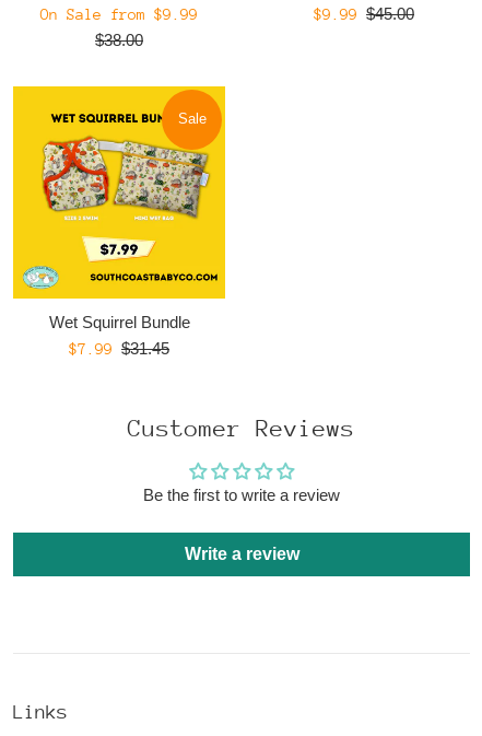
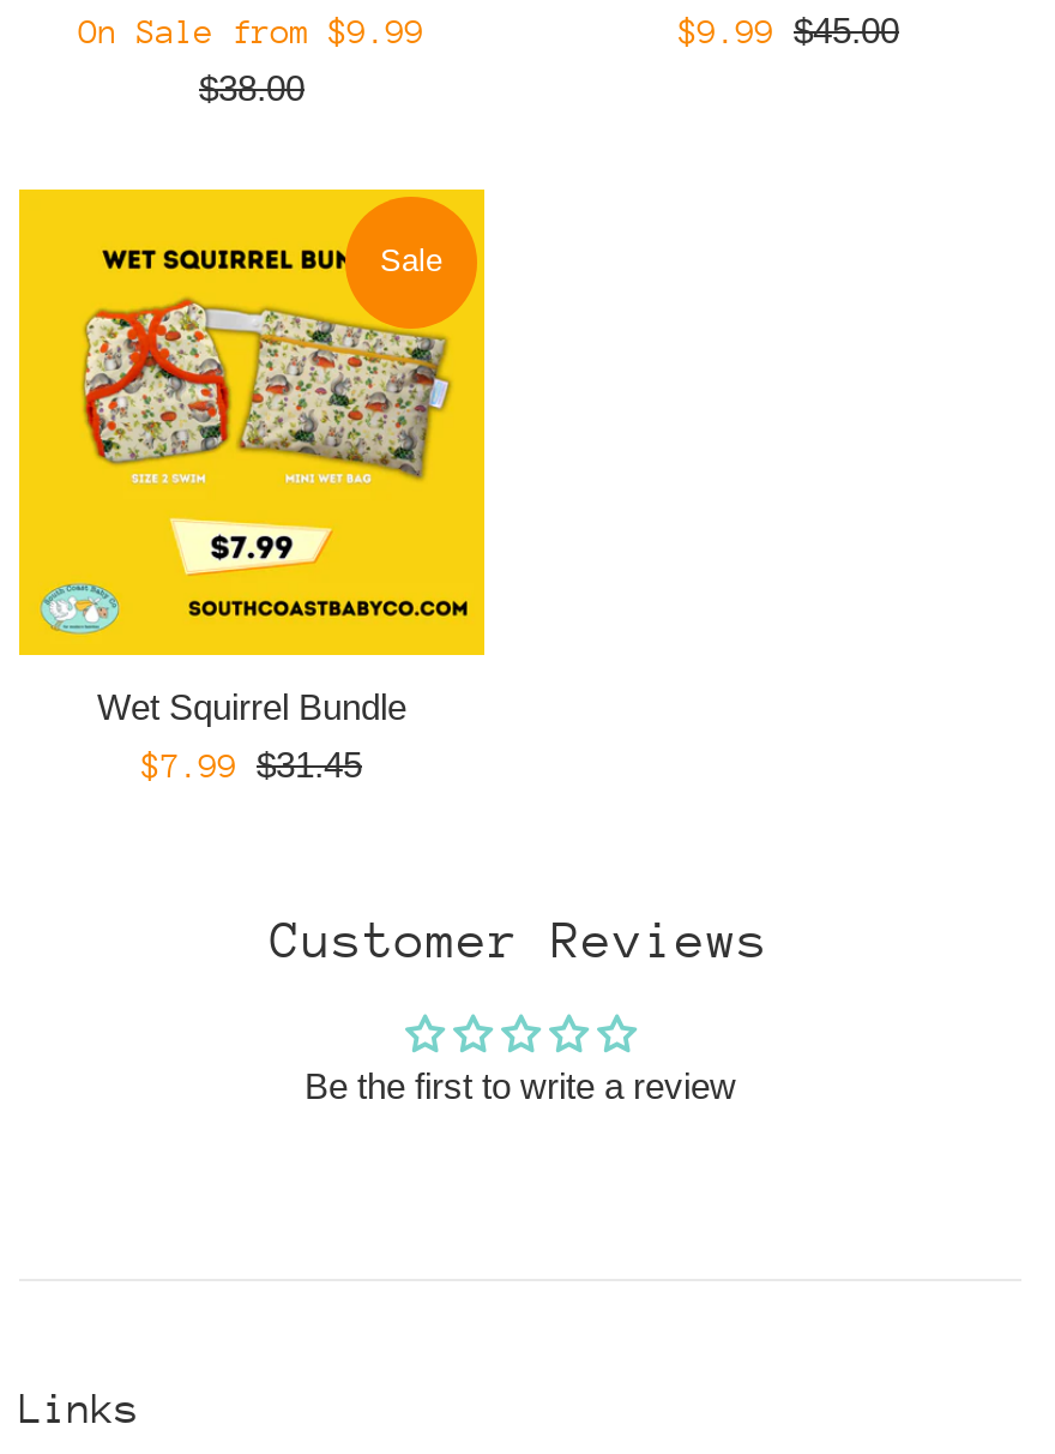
[184,545,299,563] Write a review -> none

